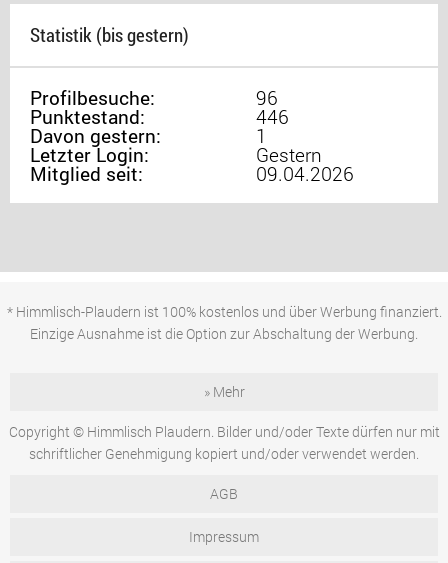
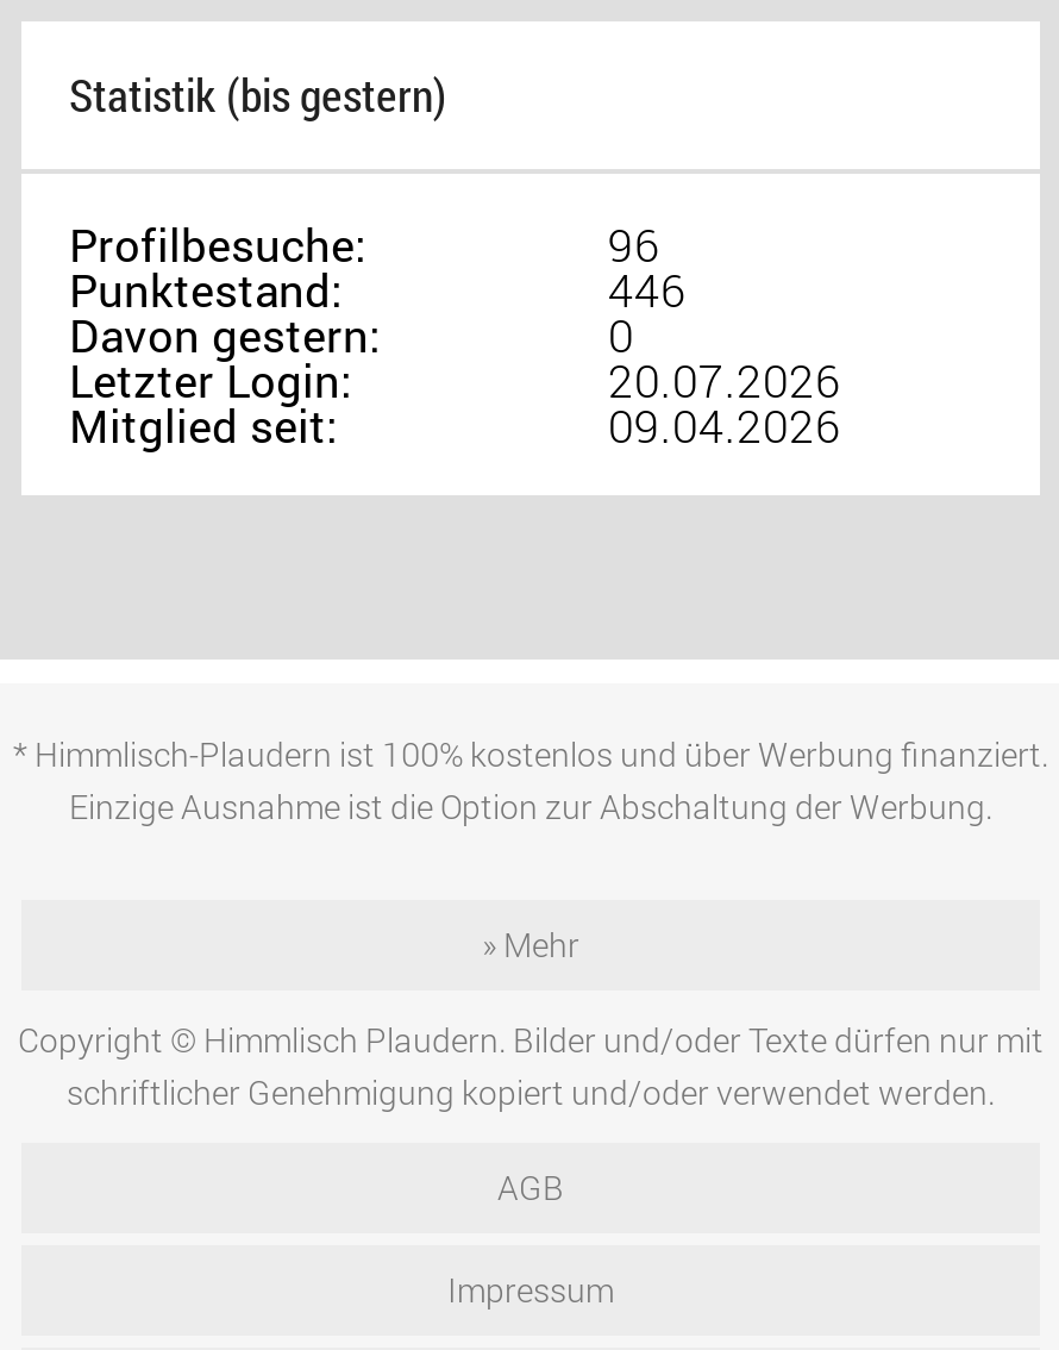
[256,123,267,148] 1 -> [608,305,634,365] 0
[256,142,322,167] Gestern -> [608,350,841,410] 20.07.2026

